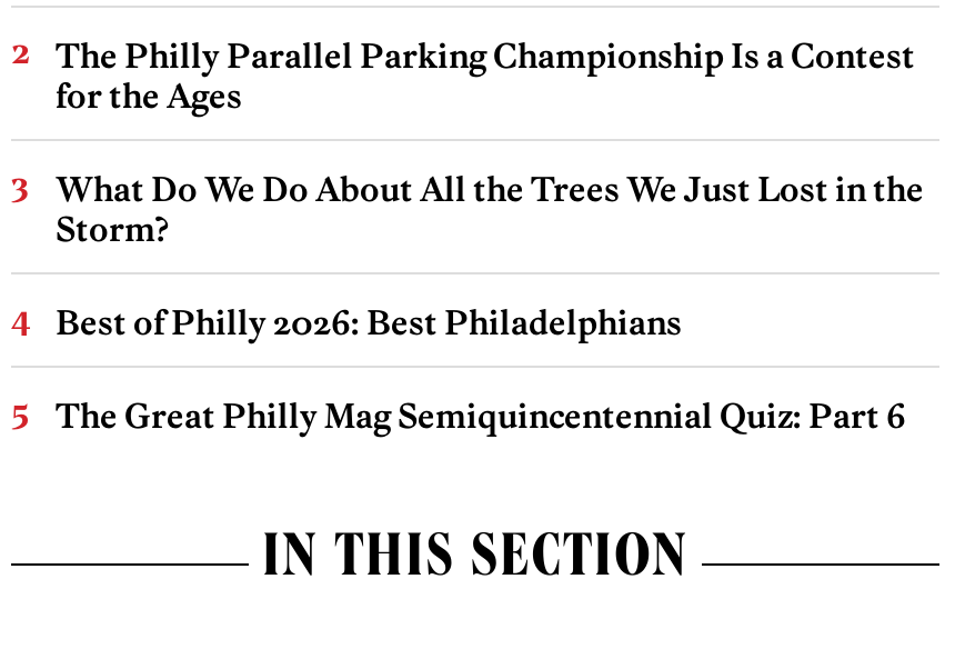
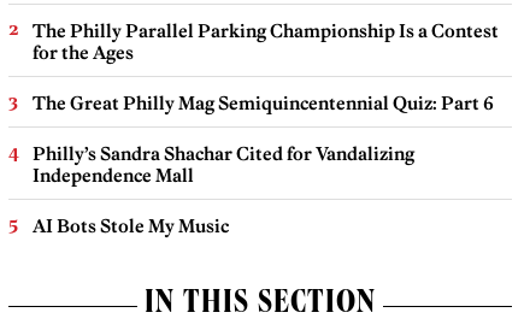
[56,167,924,342] What Do We Do About All the Trees We Just Lost in the | Storm? | Best of Philly 2026: Best Philadelphians -> none
moved [56,393,906,436] -> [33,91,494,114]: The Great Philly Mag Semiquincentennial Quiz: Part 6
none -> [33,142,414,237] Philly’s Sandra Shachar Cited for Vandalizing | Independence Mall | AI Bots Stole My Music

